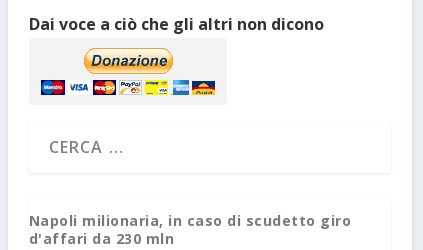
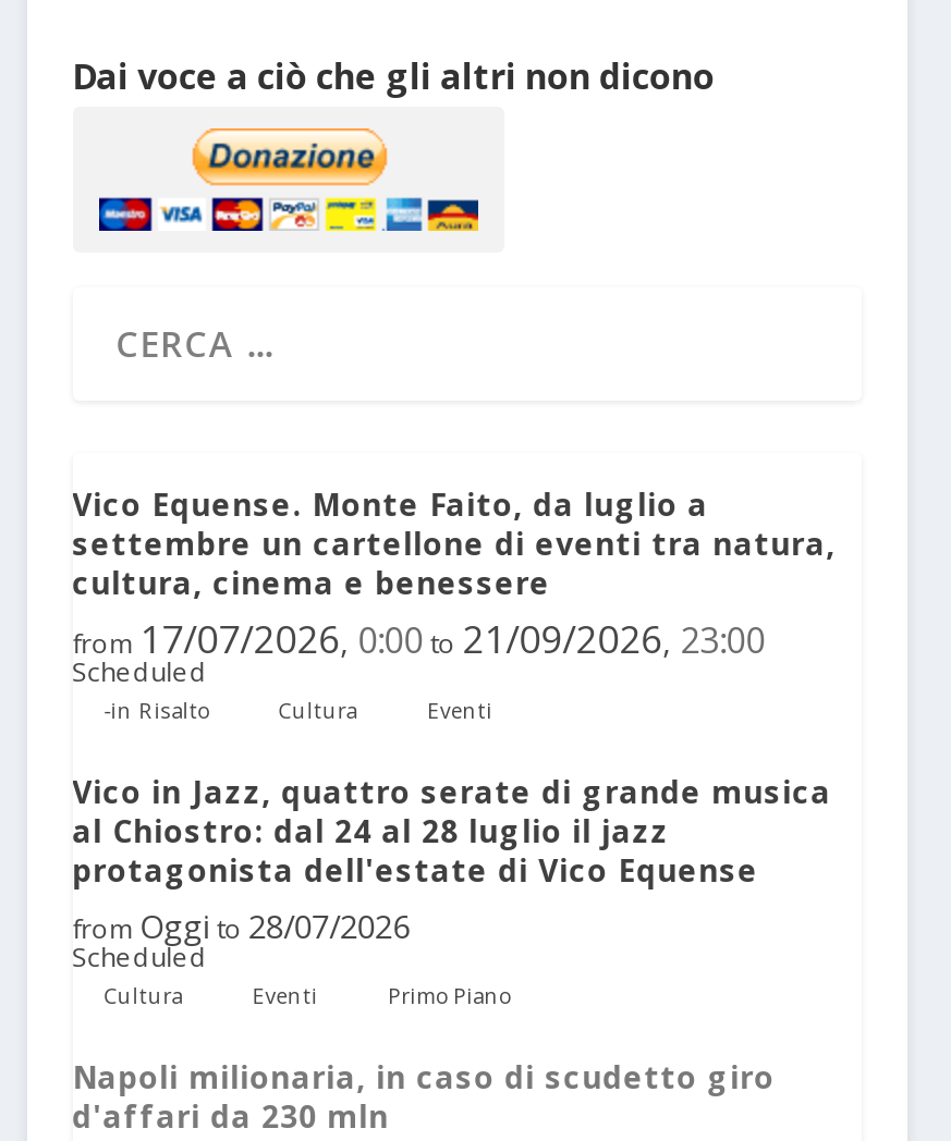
none -> [72,483,836,1009] Vico Equense. Monte Faito, da luglio a | settembre un cartellone di eventi tra natura, | cultura, cinema e benessere | from 17/07/2026, 0:00 to 21/09/2026, 23:00 | Scheduled | -in Risalto | Cultura | Eventi | Vico in Jazz, quattro serate di grande musica | al Chiostro: dal 24 al 28 luglio il jazz | protagonista dell'estate di Vico Equense | from Oggi to 28/07/2026 | Scheduled | Cultura | Eventi | Primo Piano

